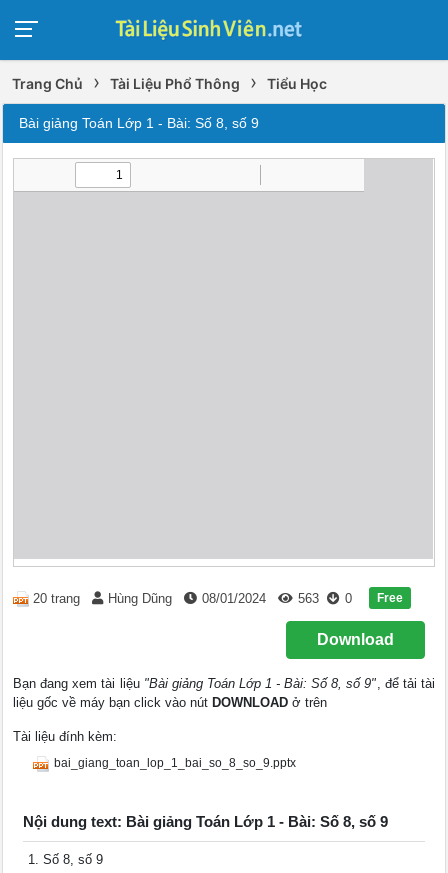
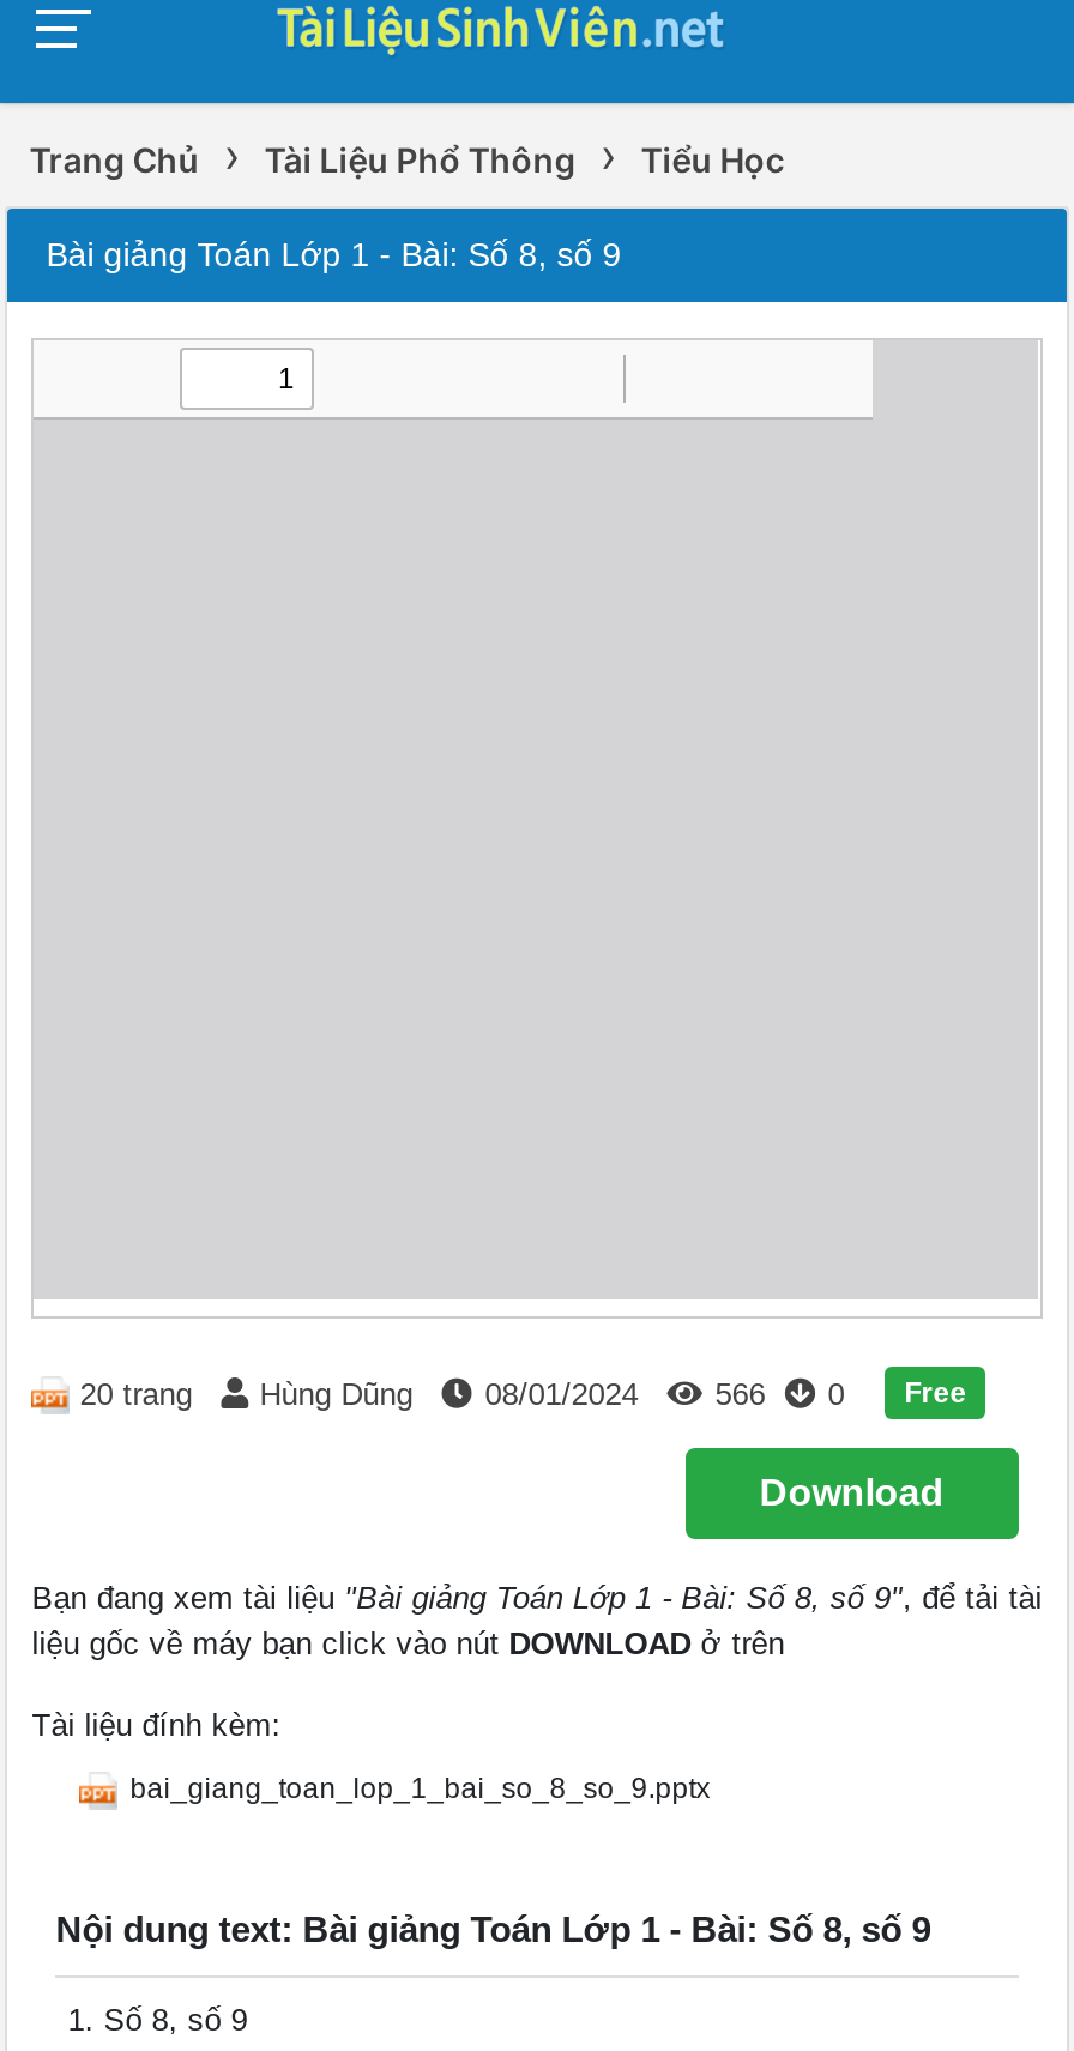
[298,591,403,606] 563 0 Free -> [715,1376,967,1413] 566 0 Free

